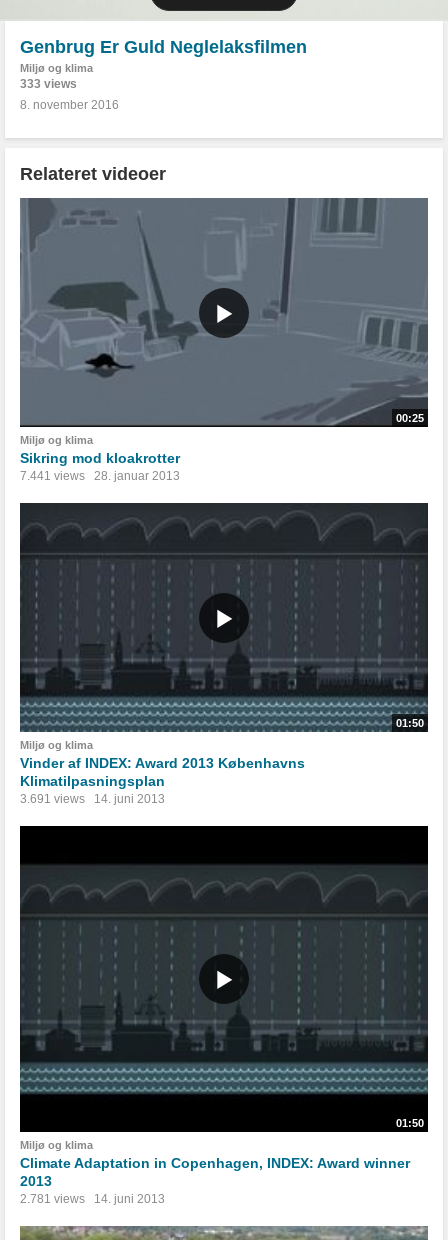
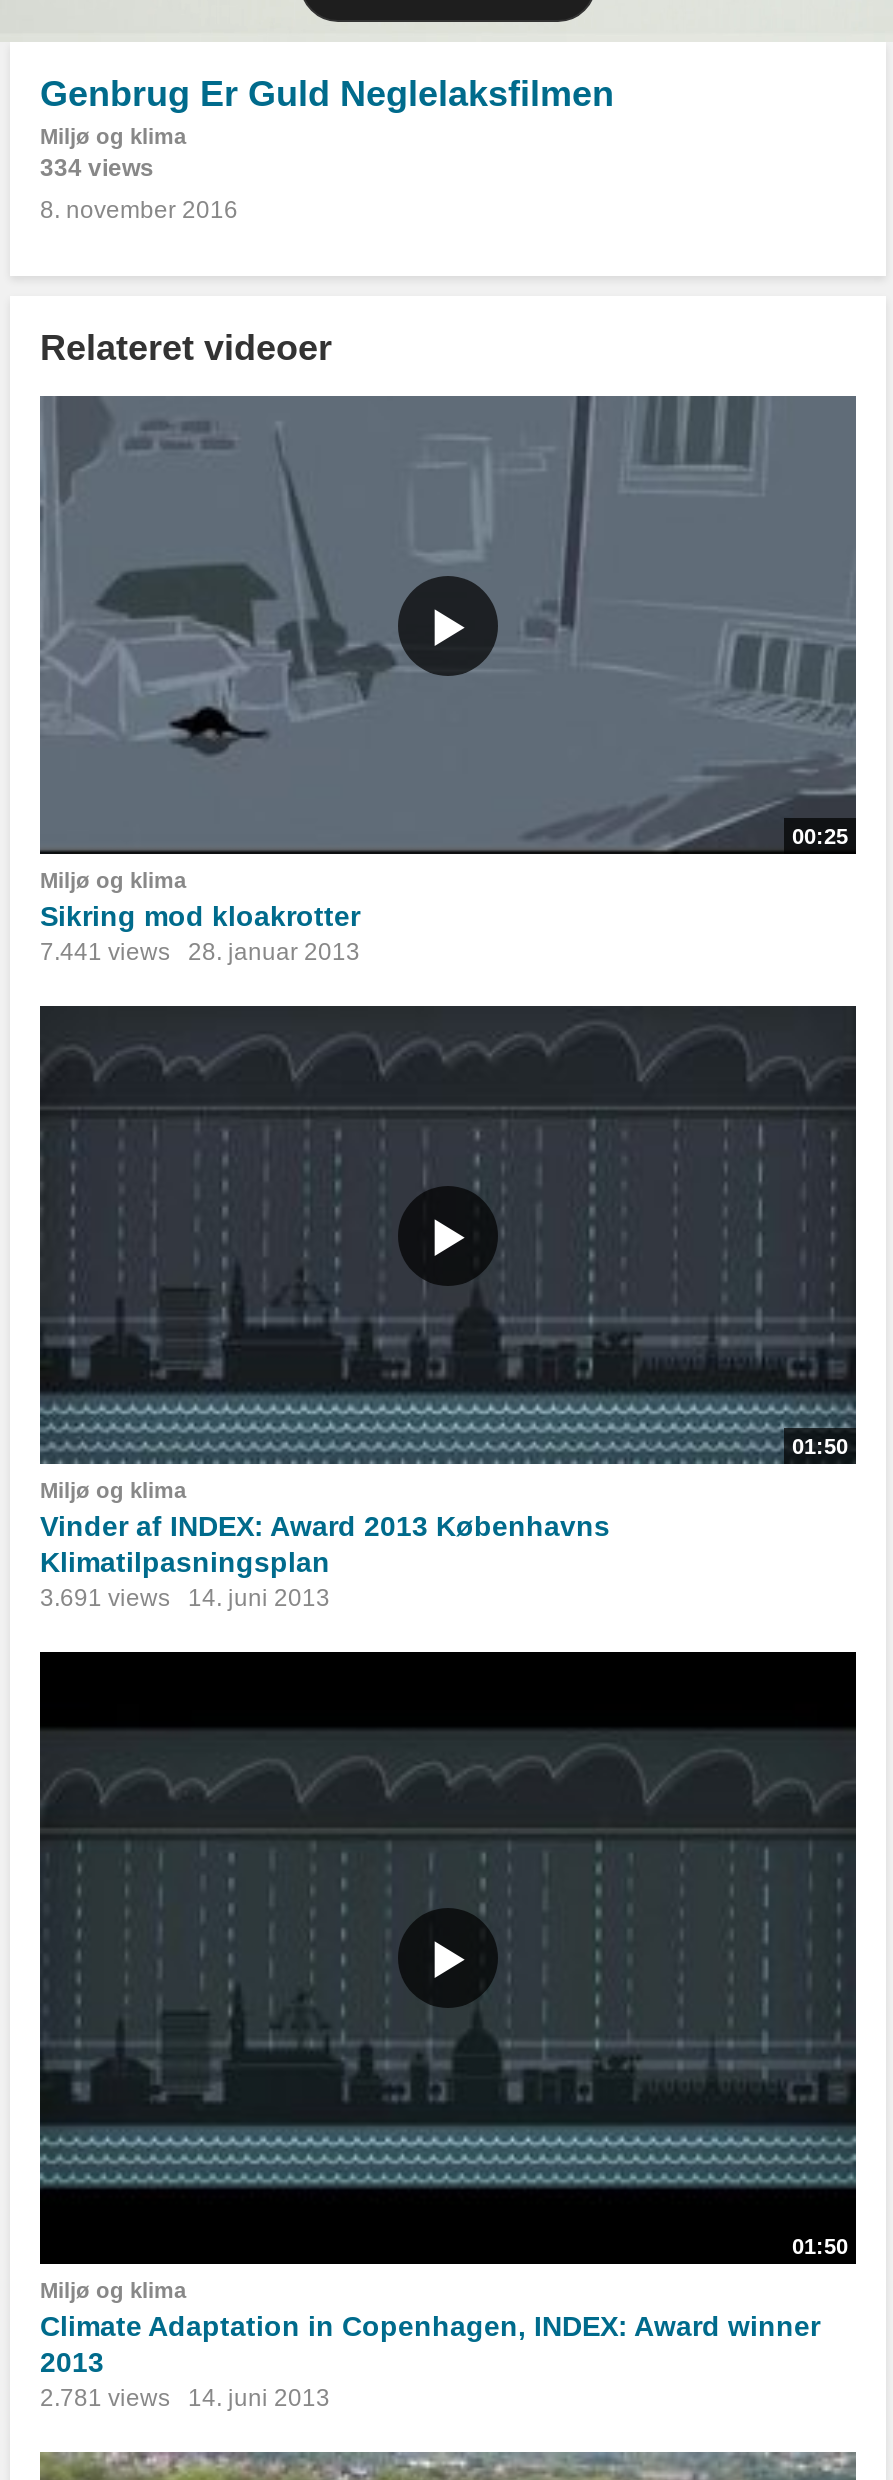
[20,77,77,91] 333 views -> [40,154,154,182] 334 views

